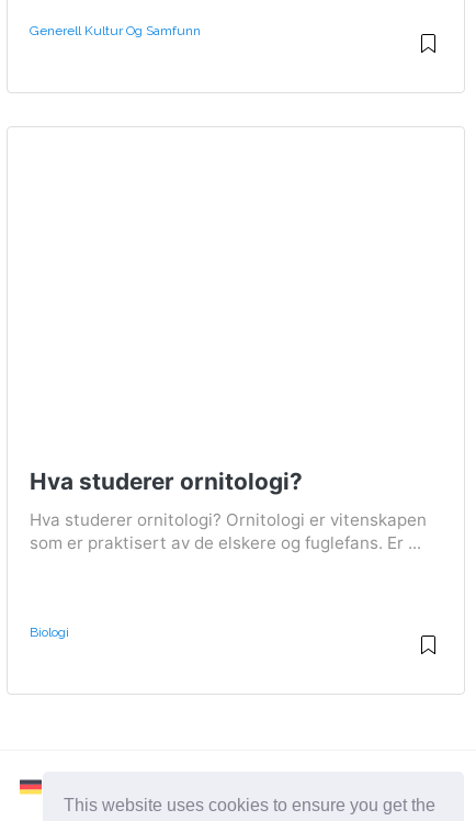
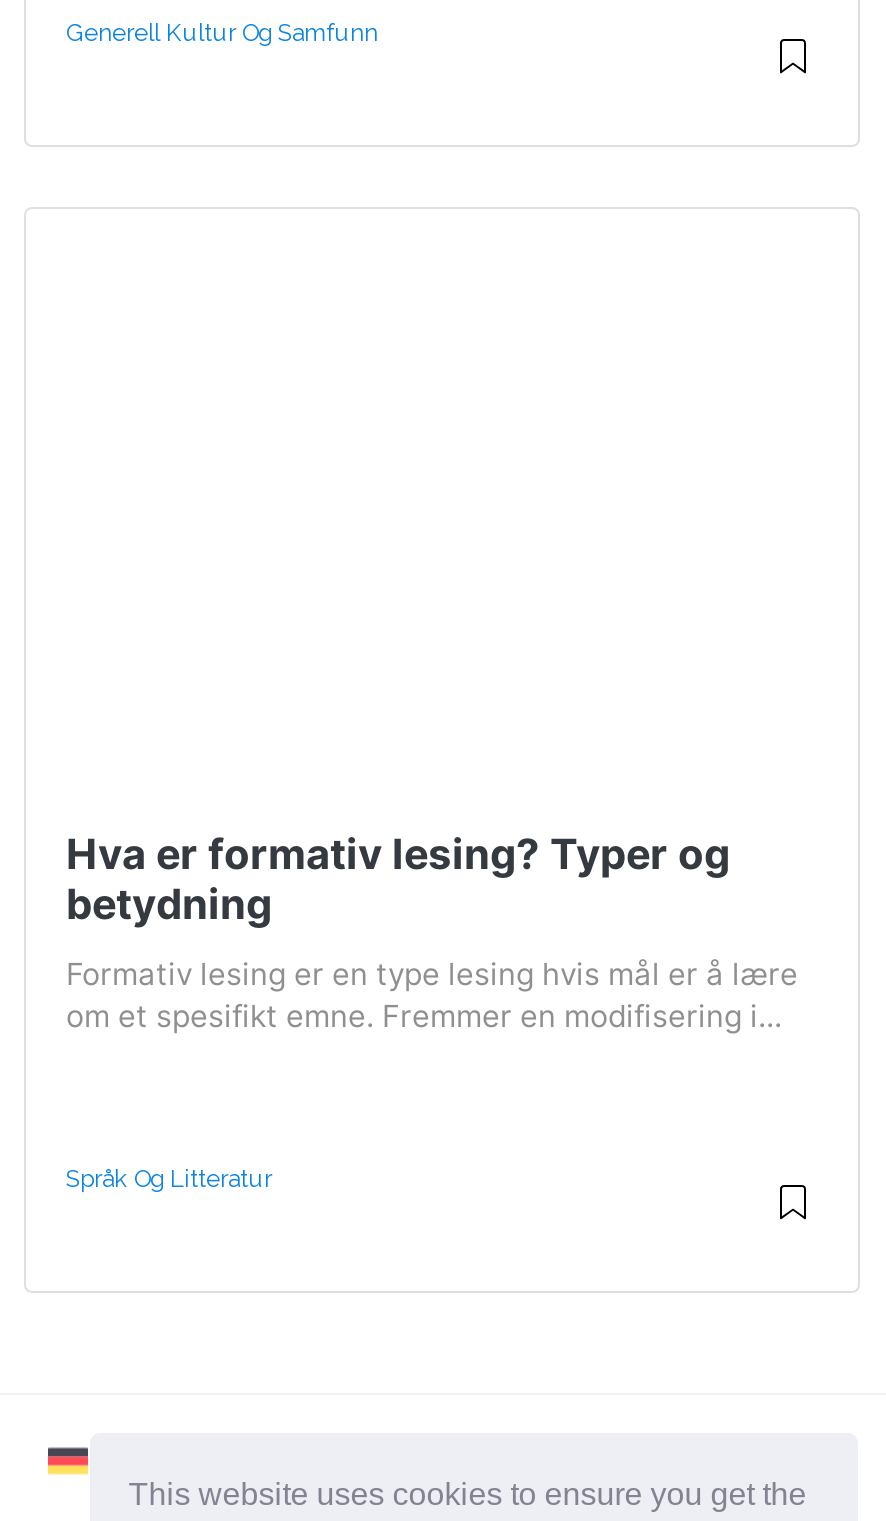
[30,467,303,495] Hva studerer ornitologi? -> [66,828,730,928] Hva er formativ lesing? Typer og | betydning
[30,509,427,553] Hva studerer ornitologi? Ornitologi er vitenskapen | som er praktisert av de elskere og fuglefans. Er ... -> [66,954,798,1034] Formativ lesing er en type lesing hvis mål er å lære | om et spesifikt emne. Fremmer en modifisering i...
[30,624,69,640] Biologi -> [66,1164,272,1192] Språk Og Litteratur

